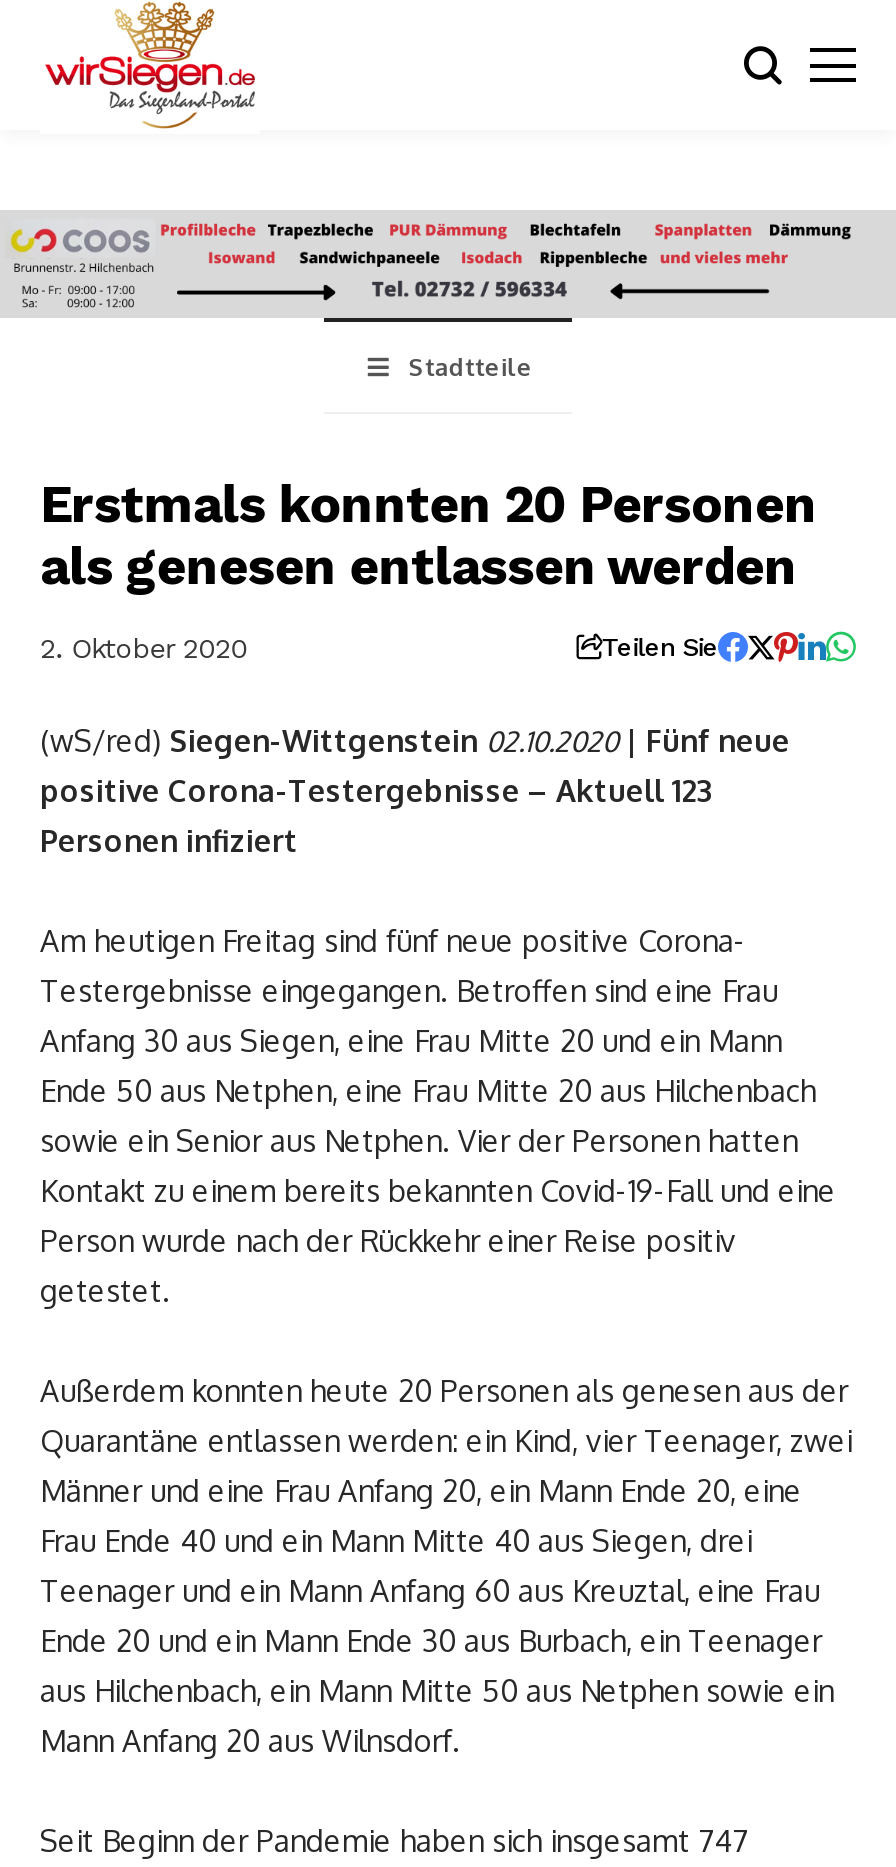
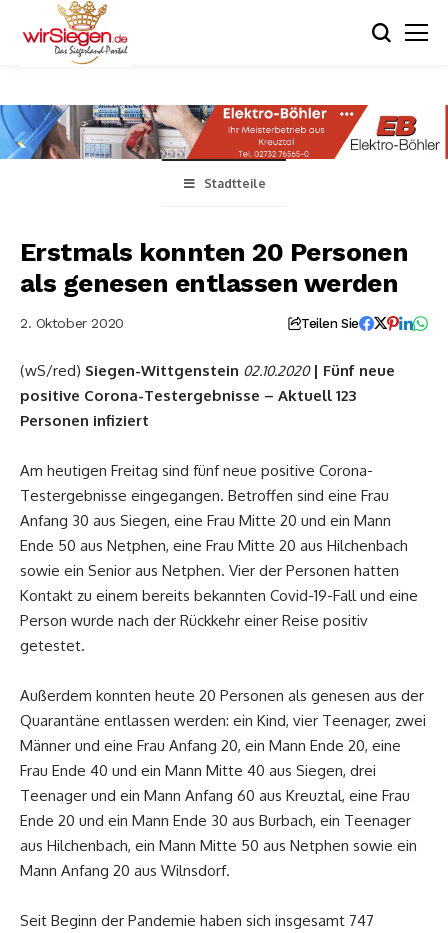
[6,210,890,318] [image] -> [3,104,445,160] [image]

